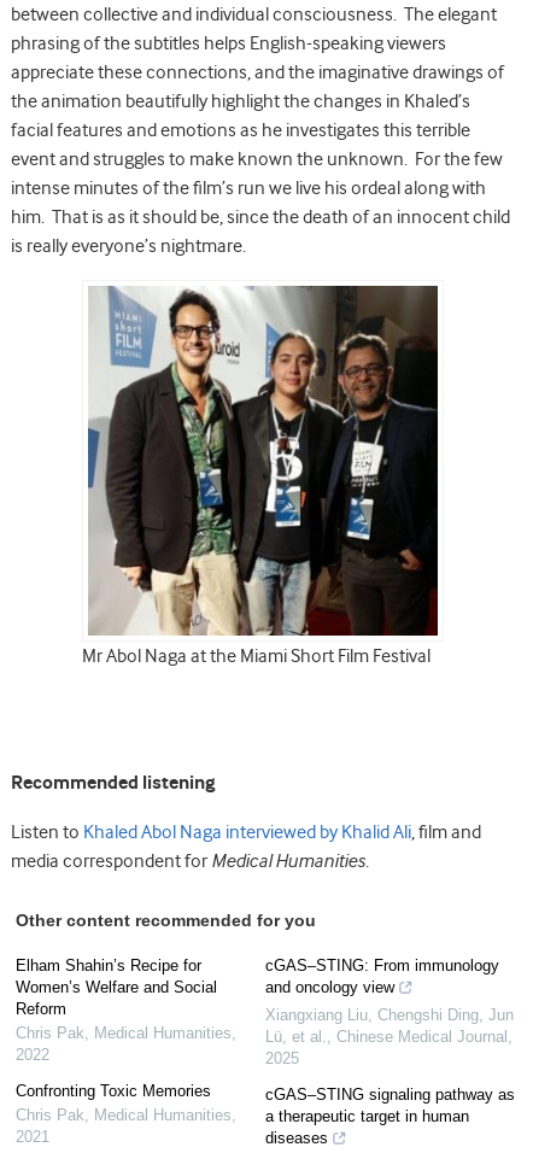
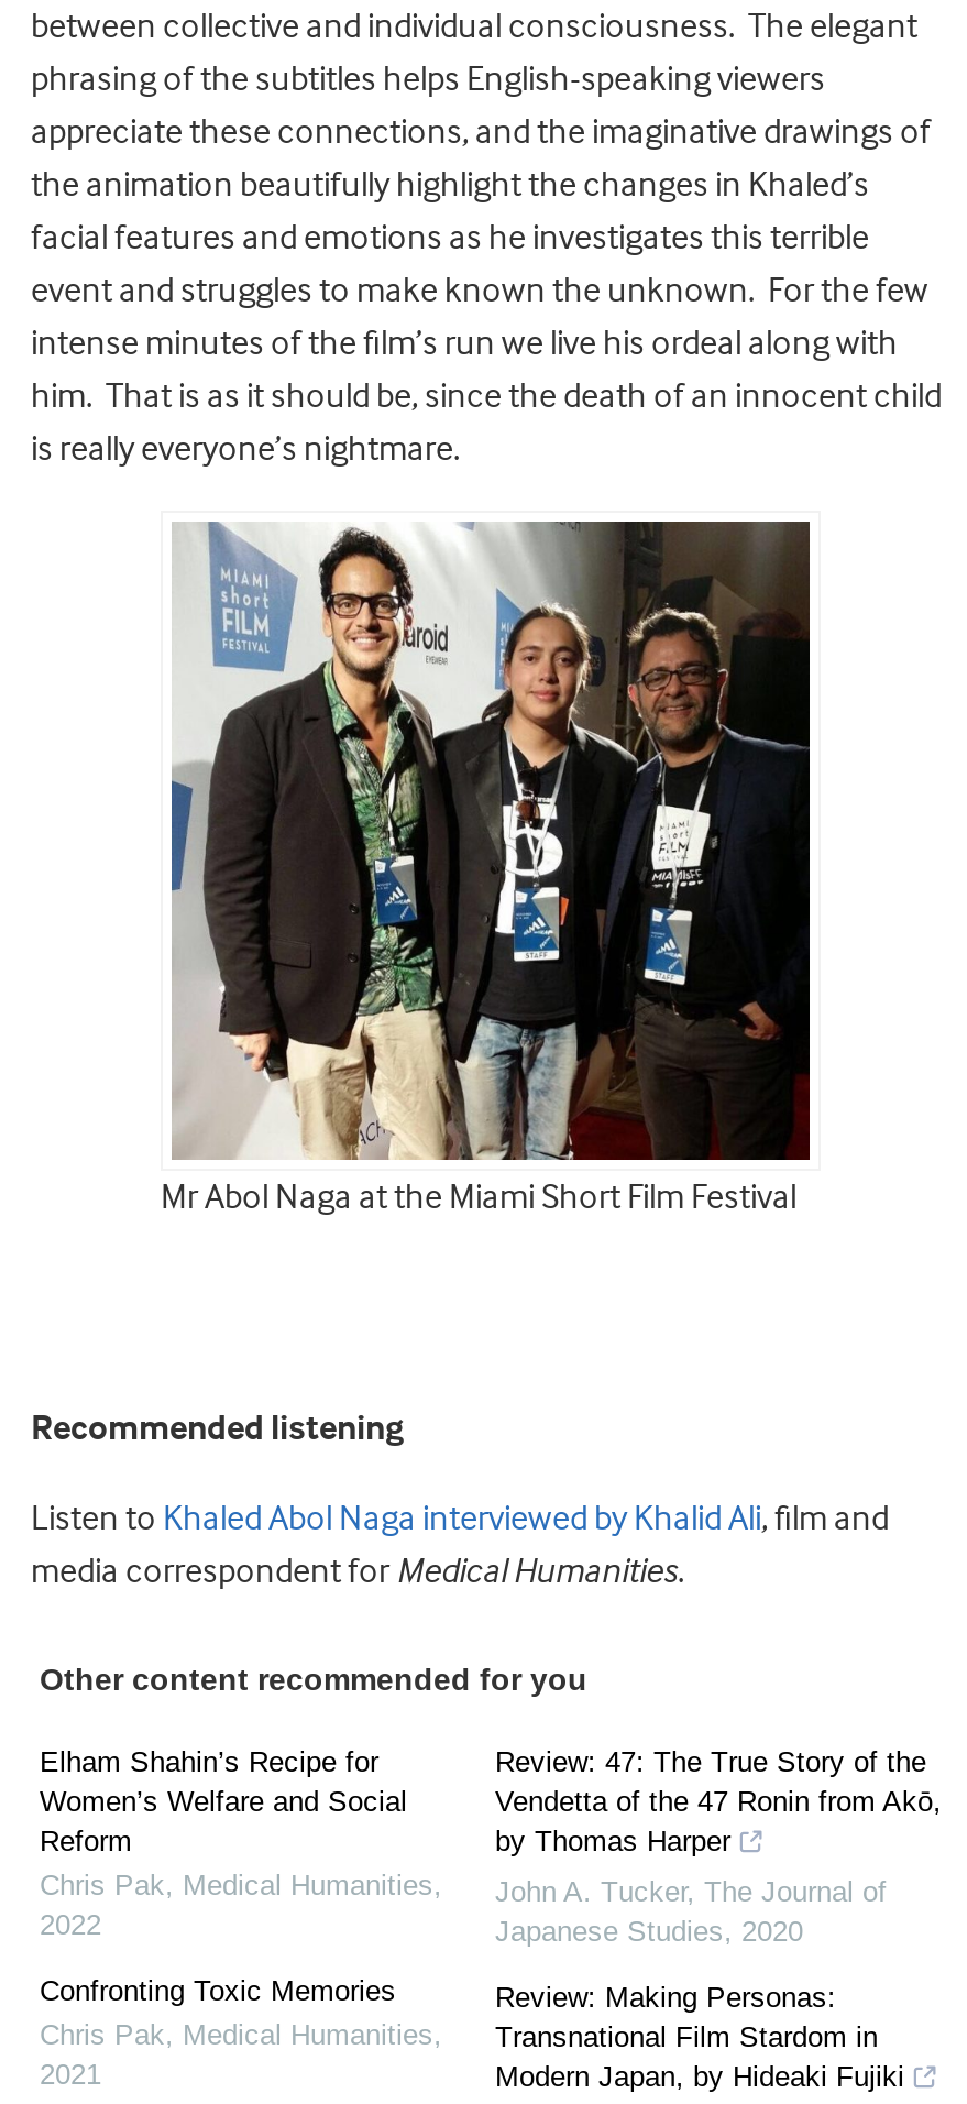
[265,957,499,997] cGAS–STING: From immunology | and oncology view -> [495,1746,942,1858] Review: 47: The True Story of the | Vendetta of the 47 Ronin from Akō, | by Thomas Harper
[265,1006,514,1068] Xiangxiang Liu, Chengshi Ding, Jun | Lü, et al., Chinese Medical Journal, | 2025 -> [495,1876,887,1949] John A. Tucker, The Journal of | Japanese Studies, 2020
[265,1086,515,1147] cGAS–STING signaling pathway as | a therapeutic target in human | diseases -> [495,1982,904,2094] Review: Making Personas: | Transnational Film Stardom in | Modern Japan, by Hideaki Fujiki

